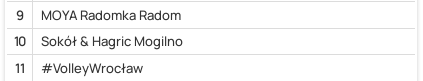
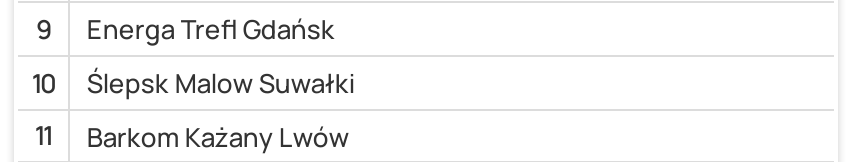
[41,6,181,24] MOYA Radomka Radom -> [87,12,335,48] Energa Trefl Gdańsk
[41,32,183,50] Sokół & Hagric Mogilno -> [87,65,355,101] Ślepsk Malow Suwałki
[41,59,143,77] #VolleyWrocław -> [87,118,349,154] Barkom Każany Lwów

